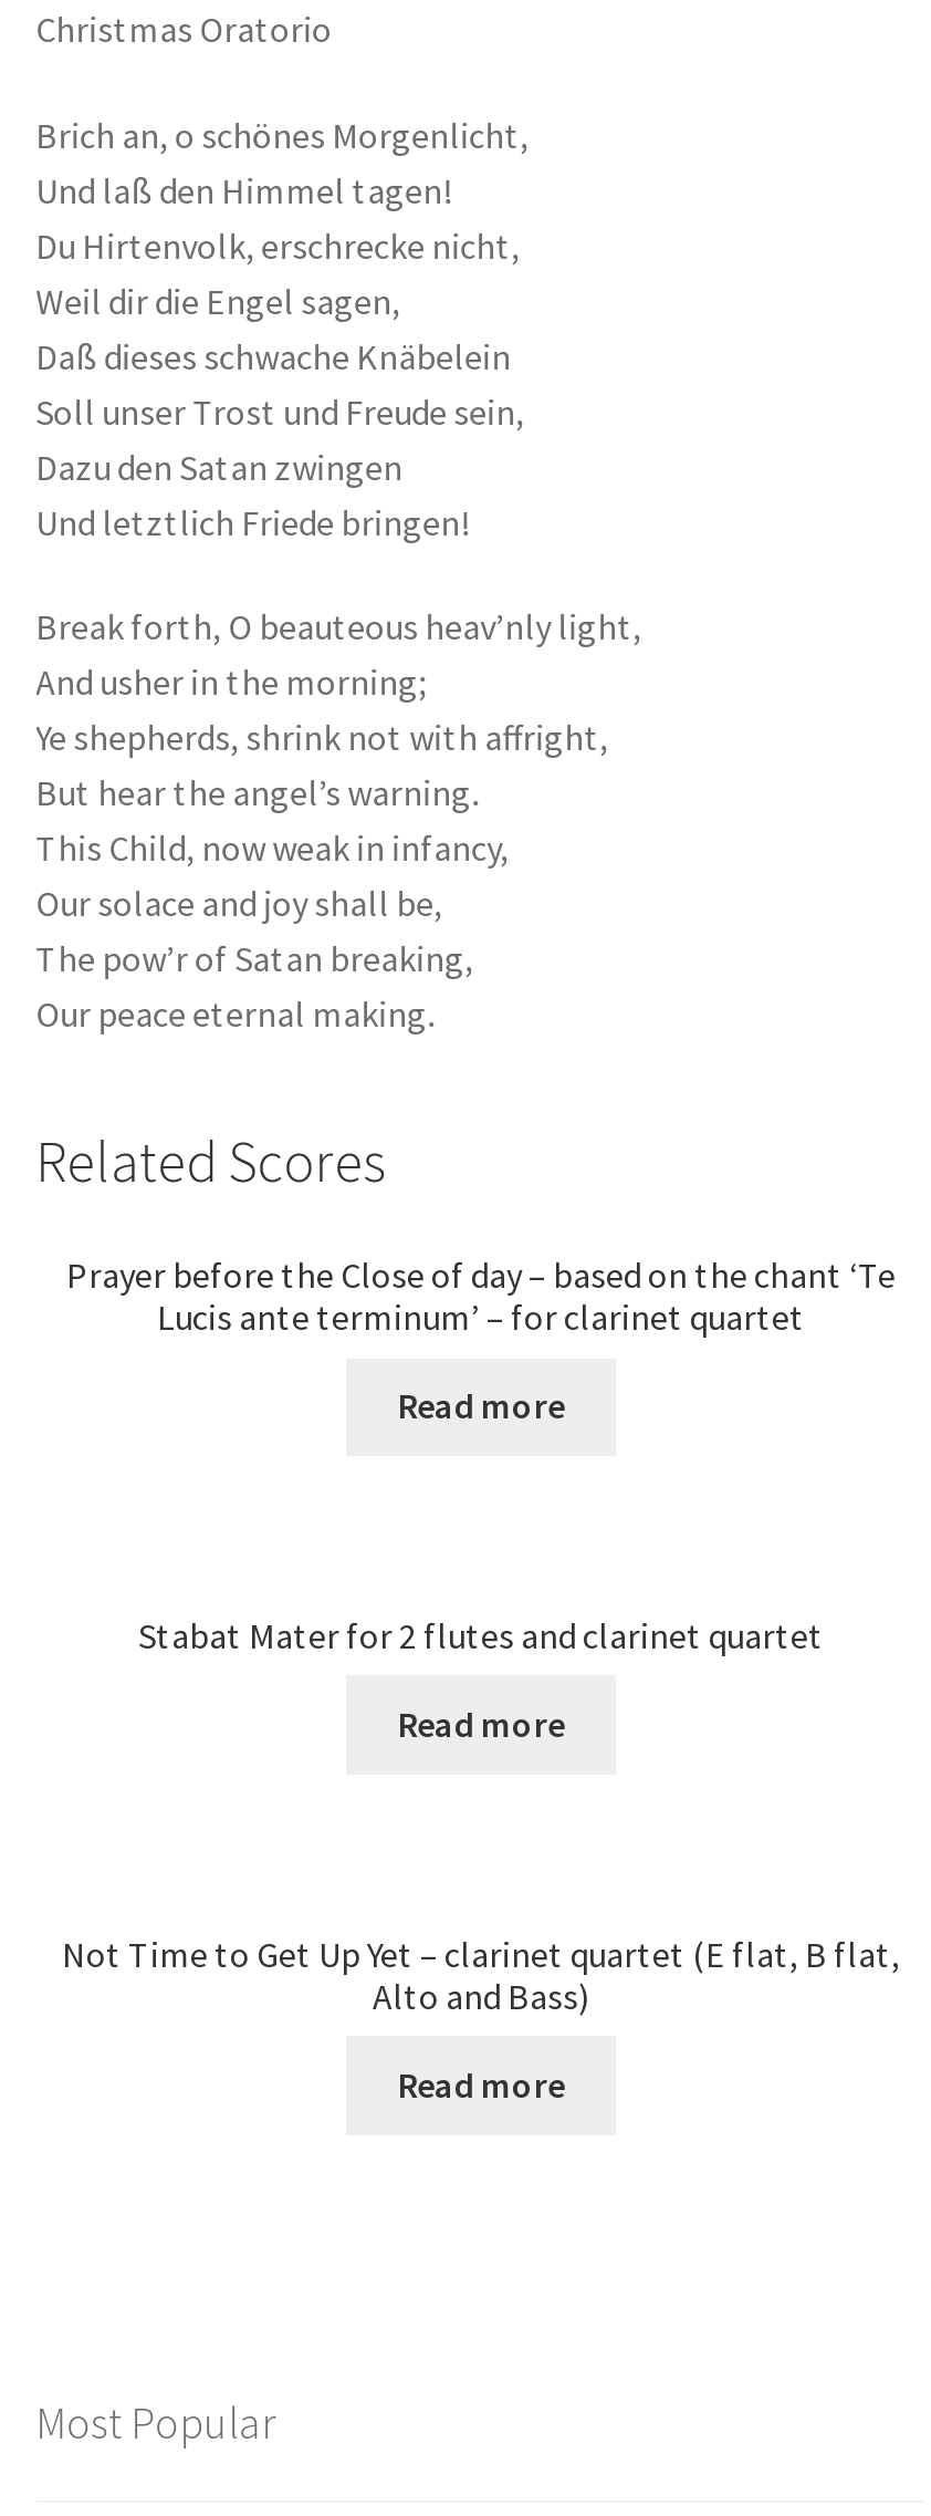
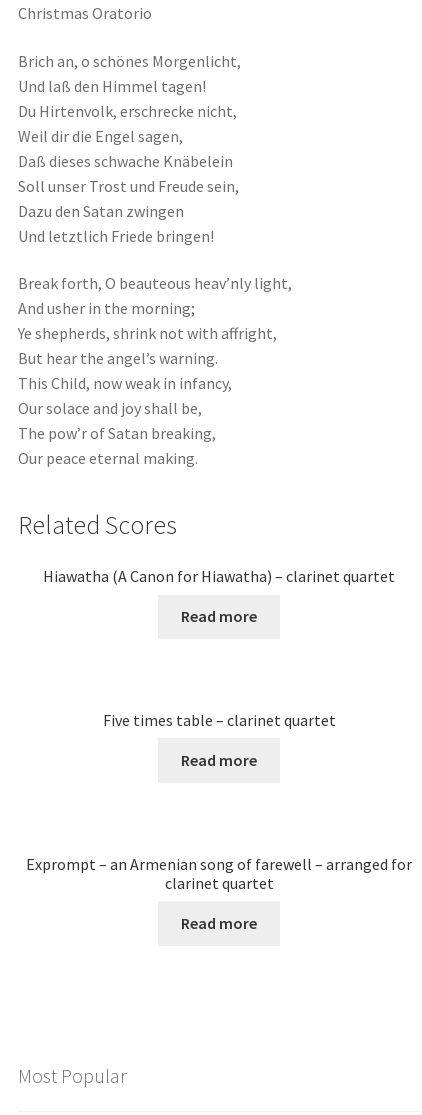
[66,1252,896,1339] Prayer before the Close of day – based on the chant ‘Te | Lucis ante terminum’ – for clarinet quartet -> [43,566,395,586] Hiawatha (A Canon for Hiawatha) – clarinet quartet
[138,1613,824,1657] Stabat Mater for 2 flutes and clarinet quartet -> [102,710,335,730] Five times table – clarinet quartet
[62,1931,900,2017] Not Time to Get Up Yet – clarinet quartet (E flat, B flat, | Alto and Bass) -> [26,854,412,893] Exprompt – an Armenian song of farewell – arranged for | clarinet quartet

